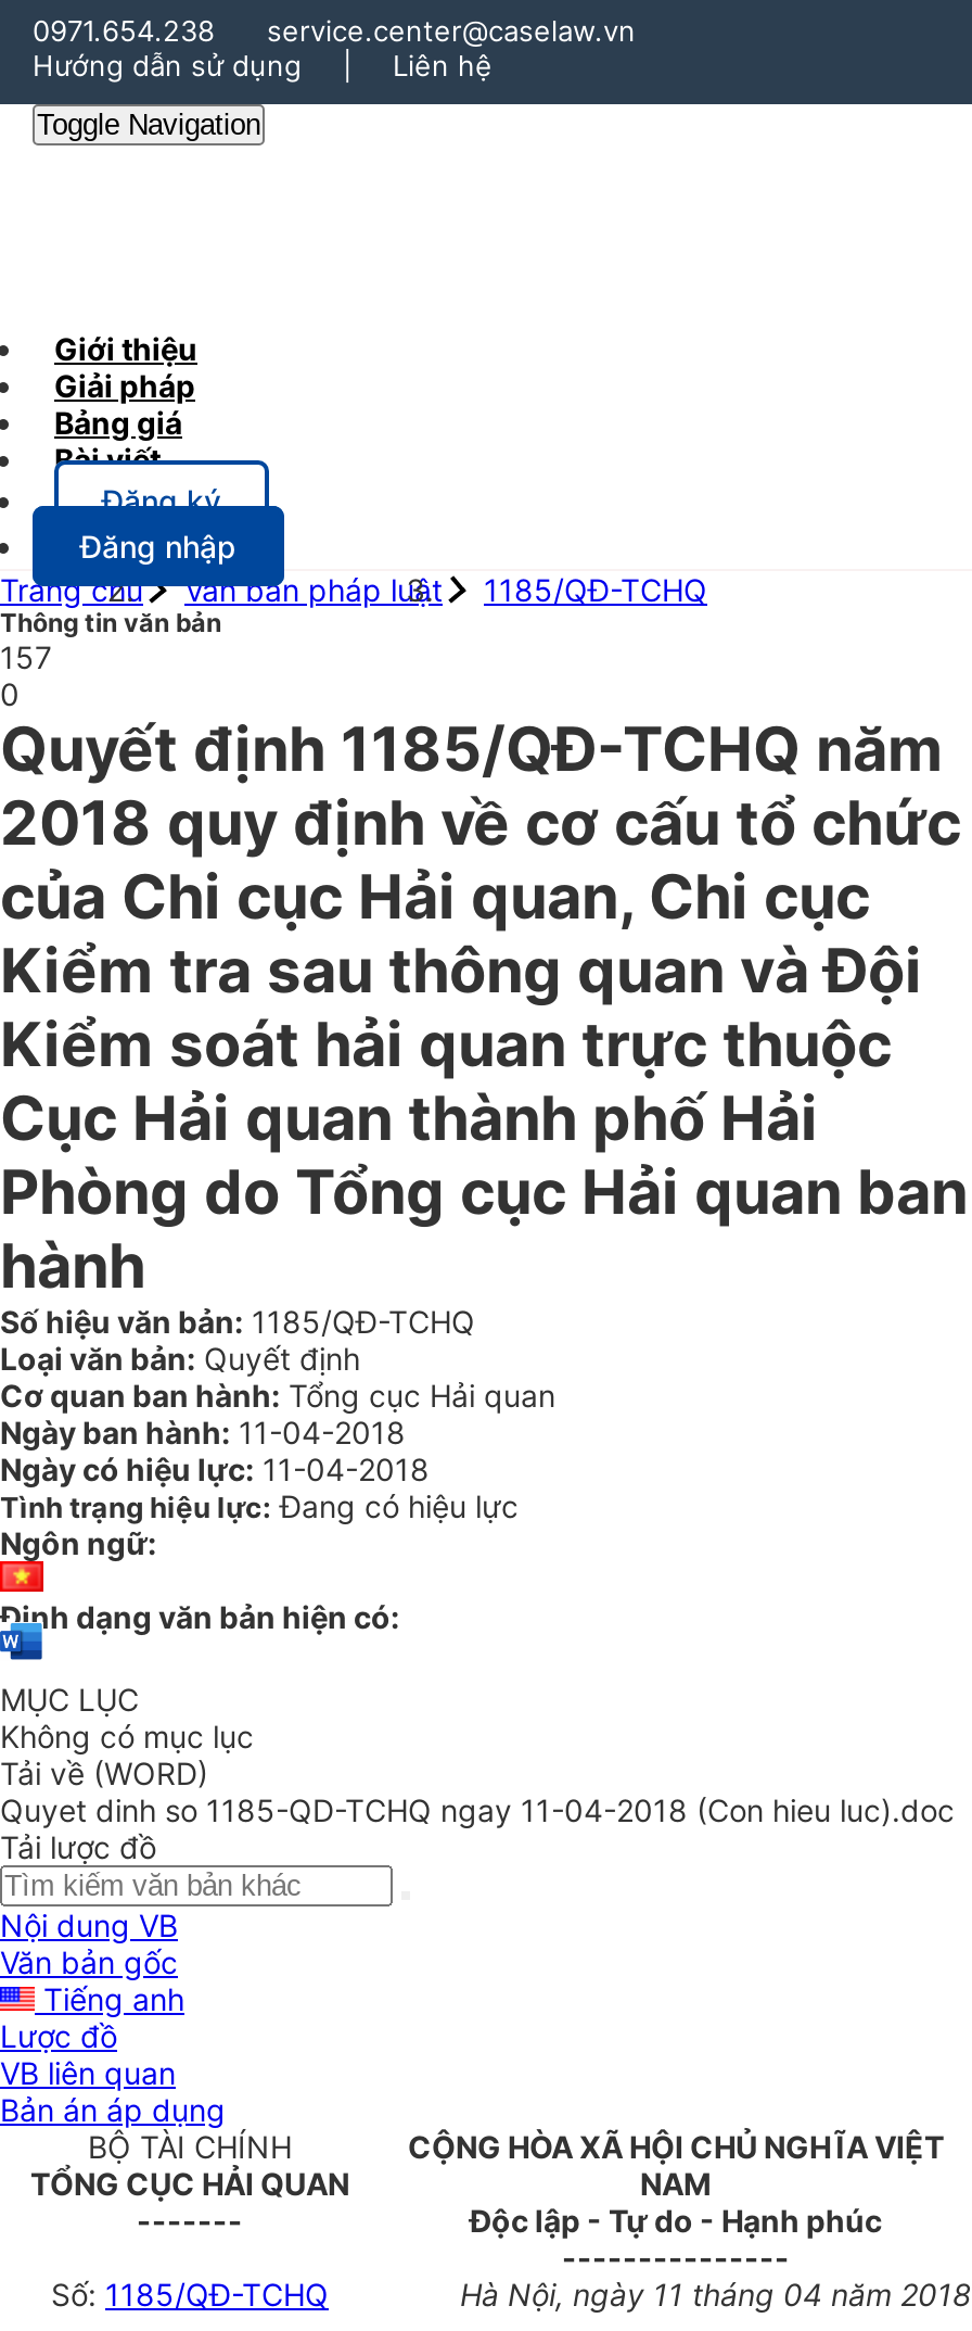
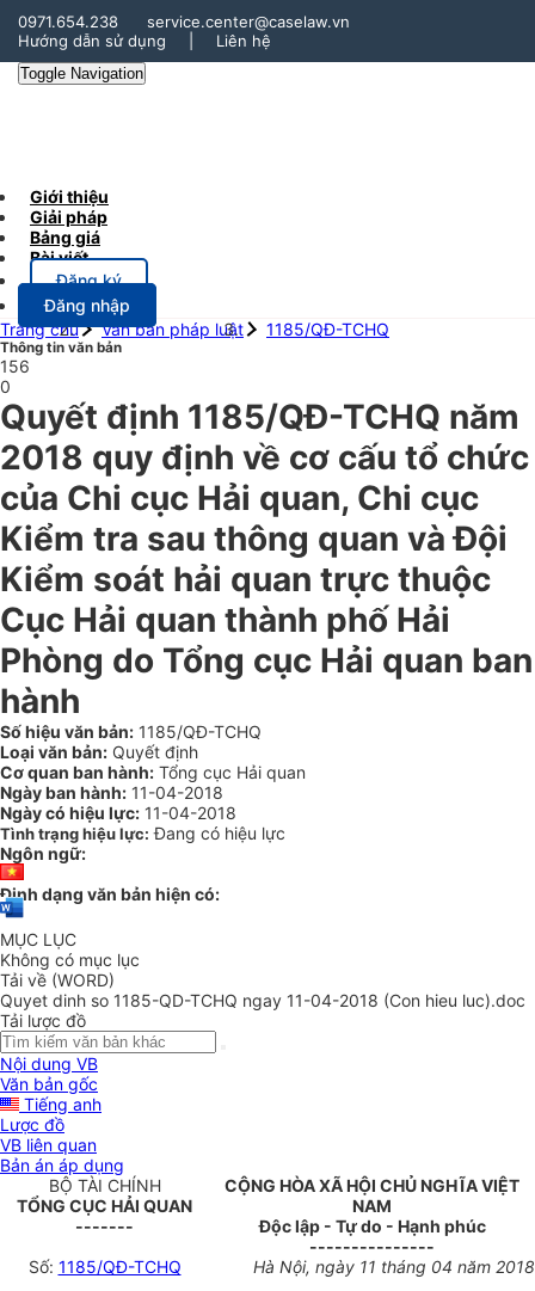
[0,638,52,675] 157 -> [0,356,30,376] 156

